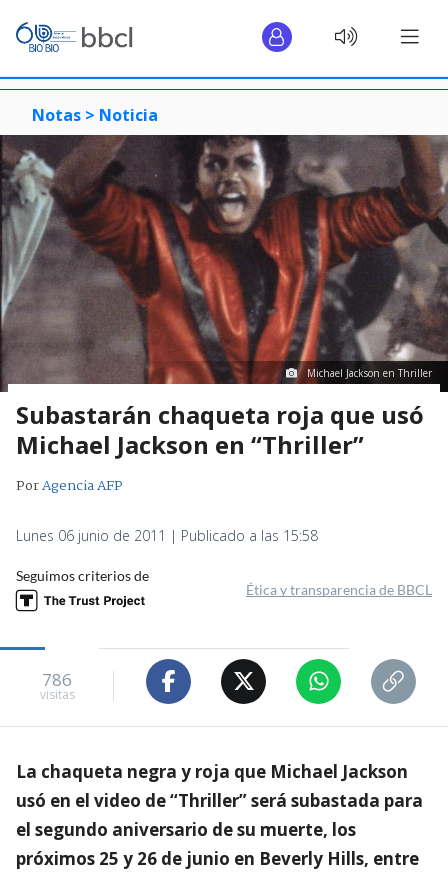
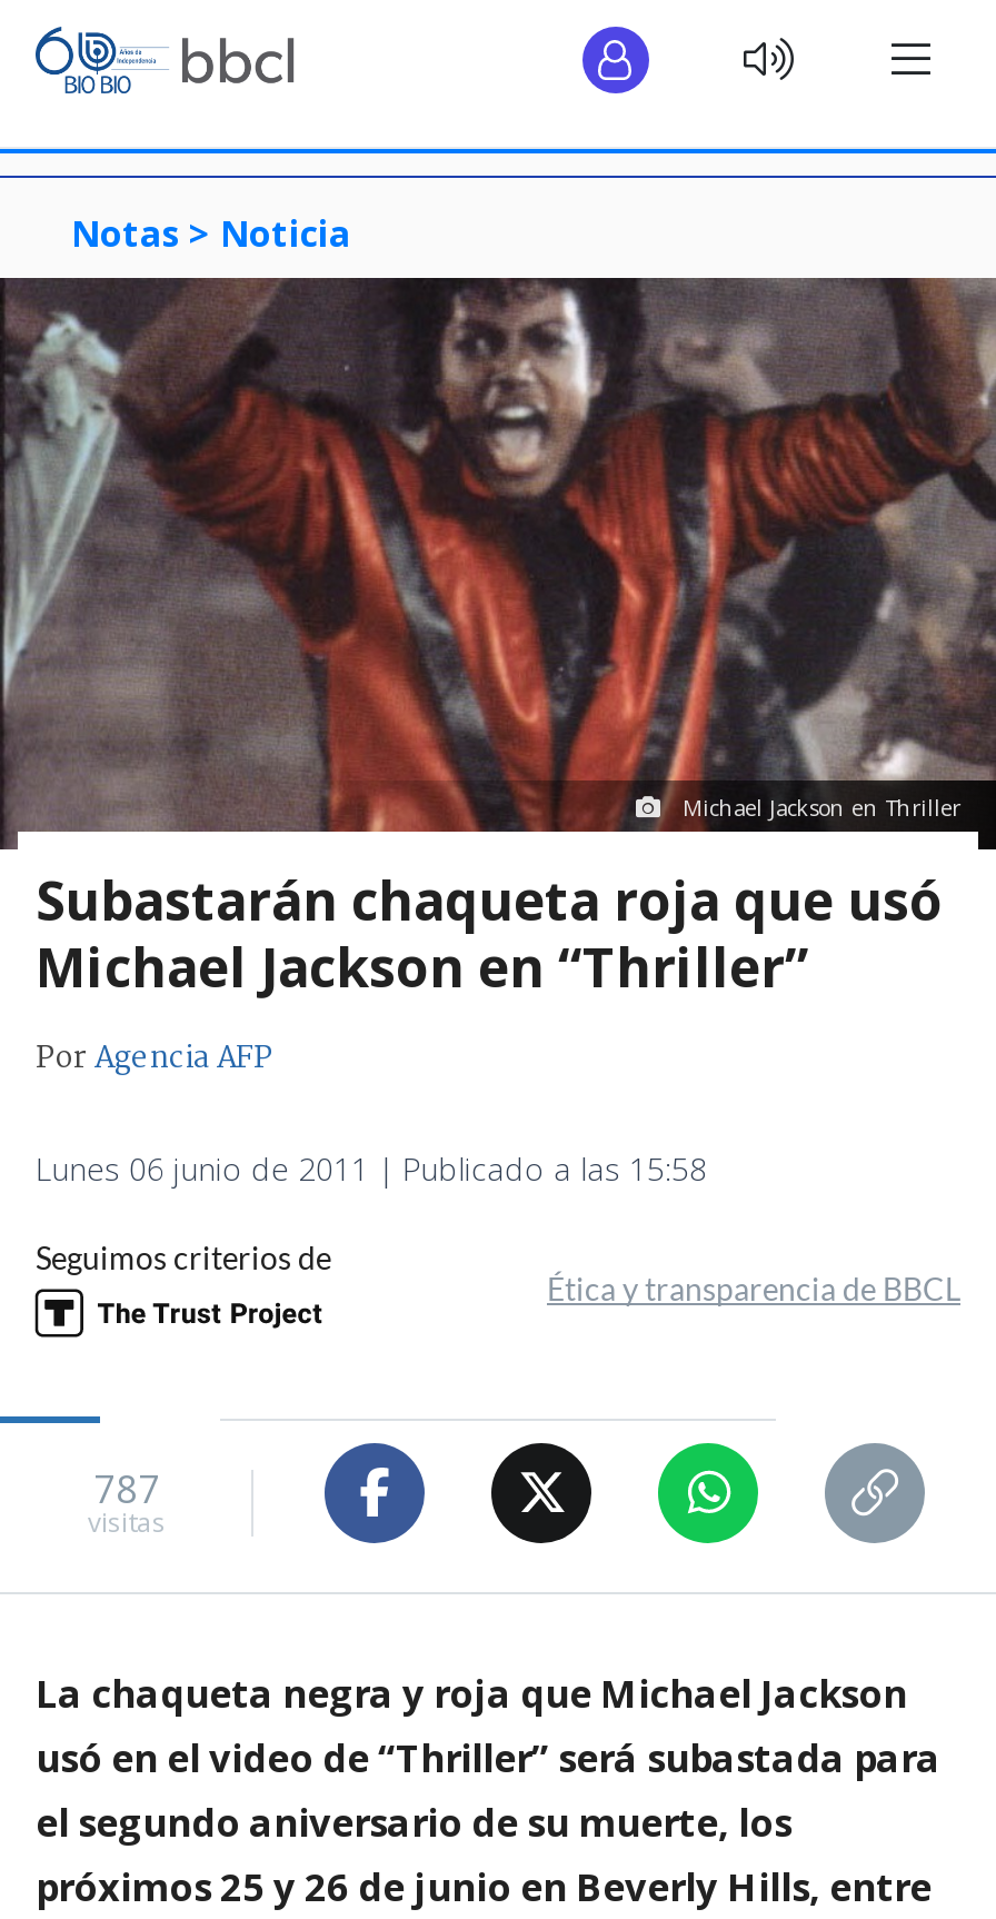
[42,668,72,691] 786 -> [93,1464,160,1515] 787

